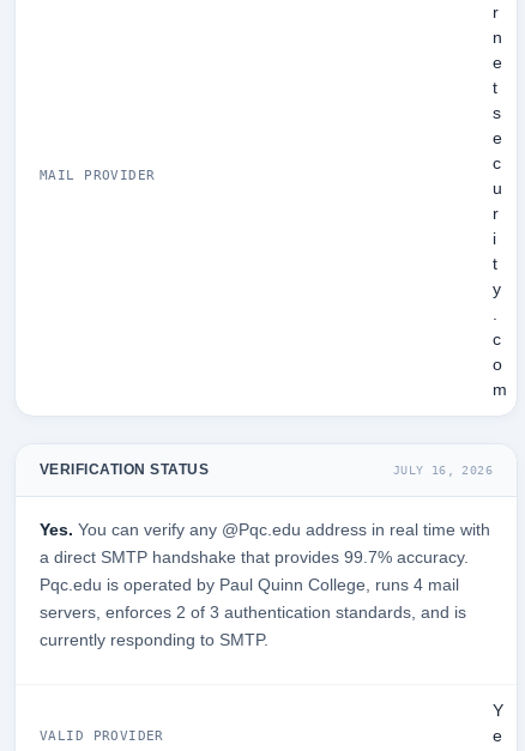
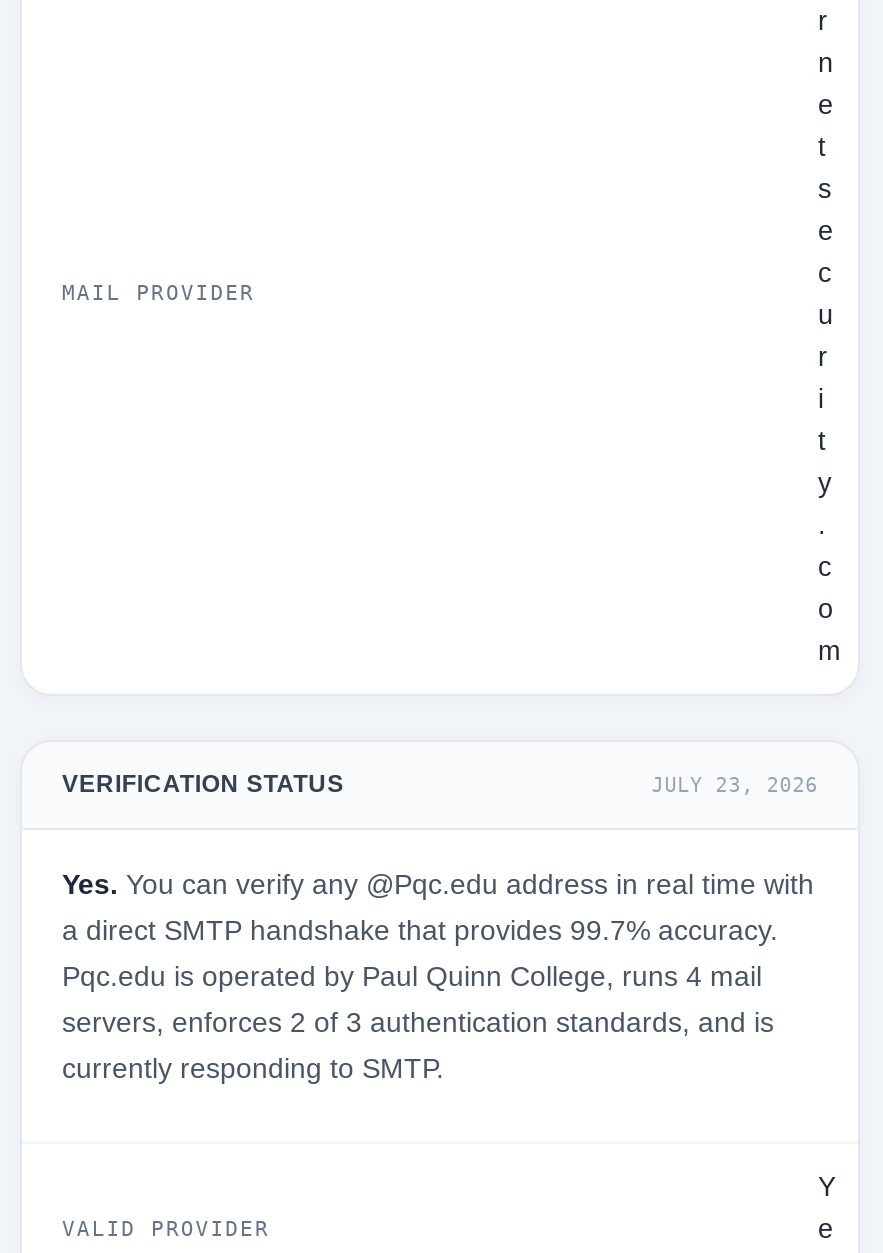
[393,463,493,476] JULY 16, 2026 -> [652,773,818,795] JULY 23, 2026

